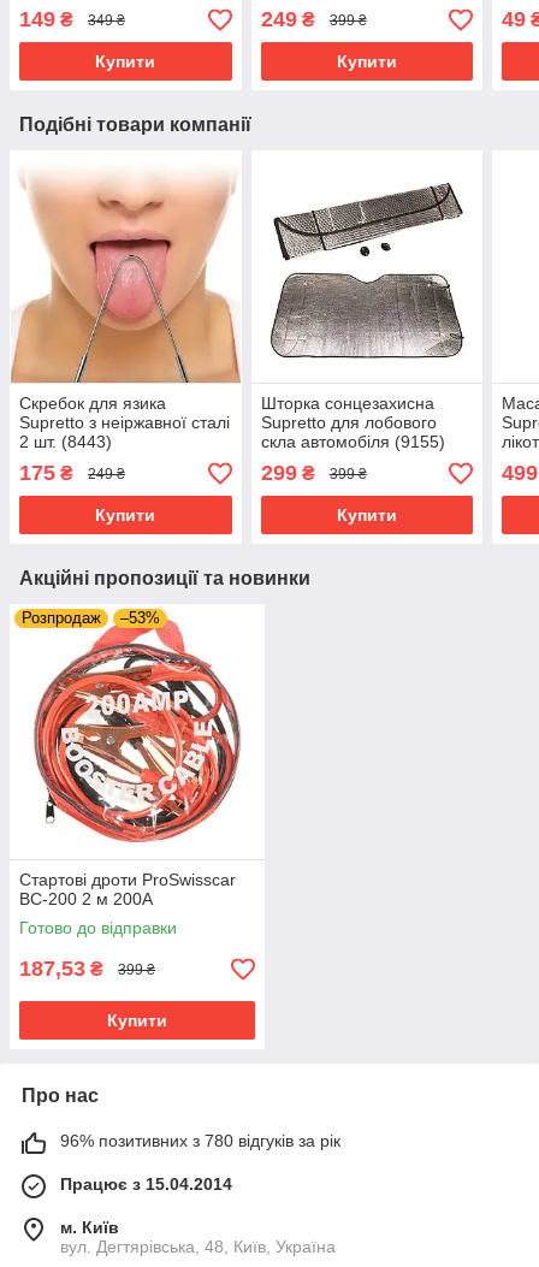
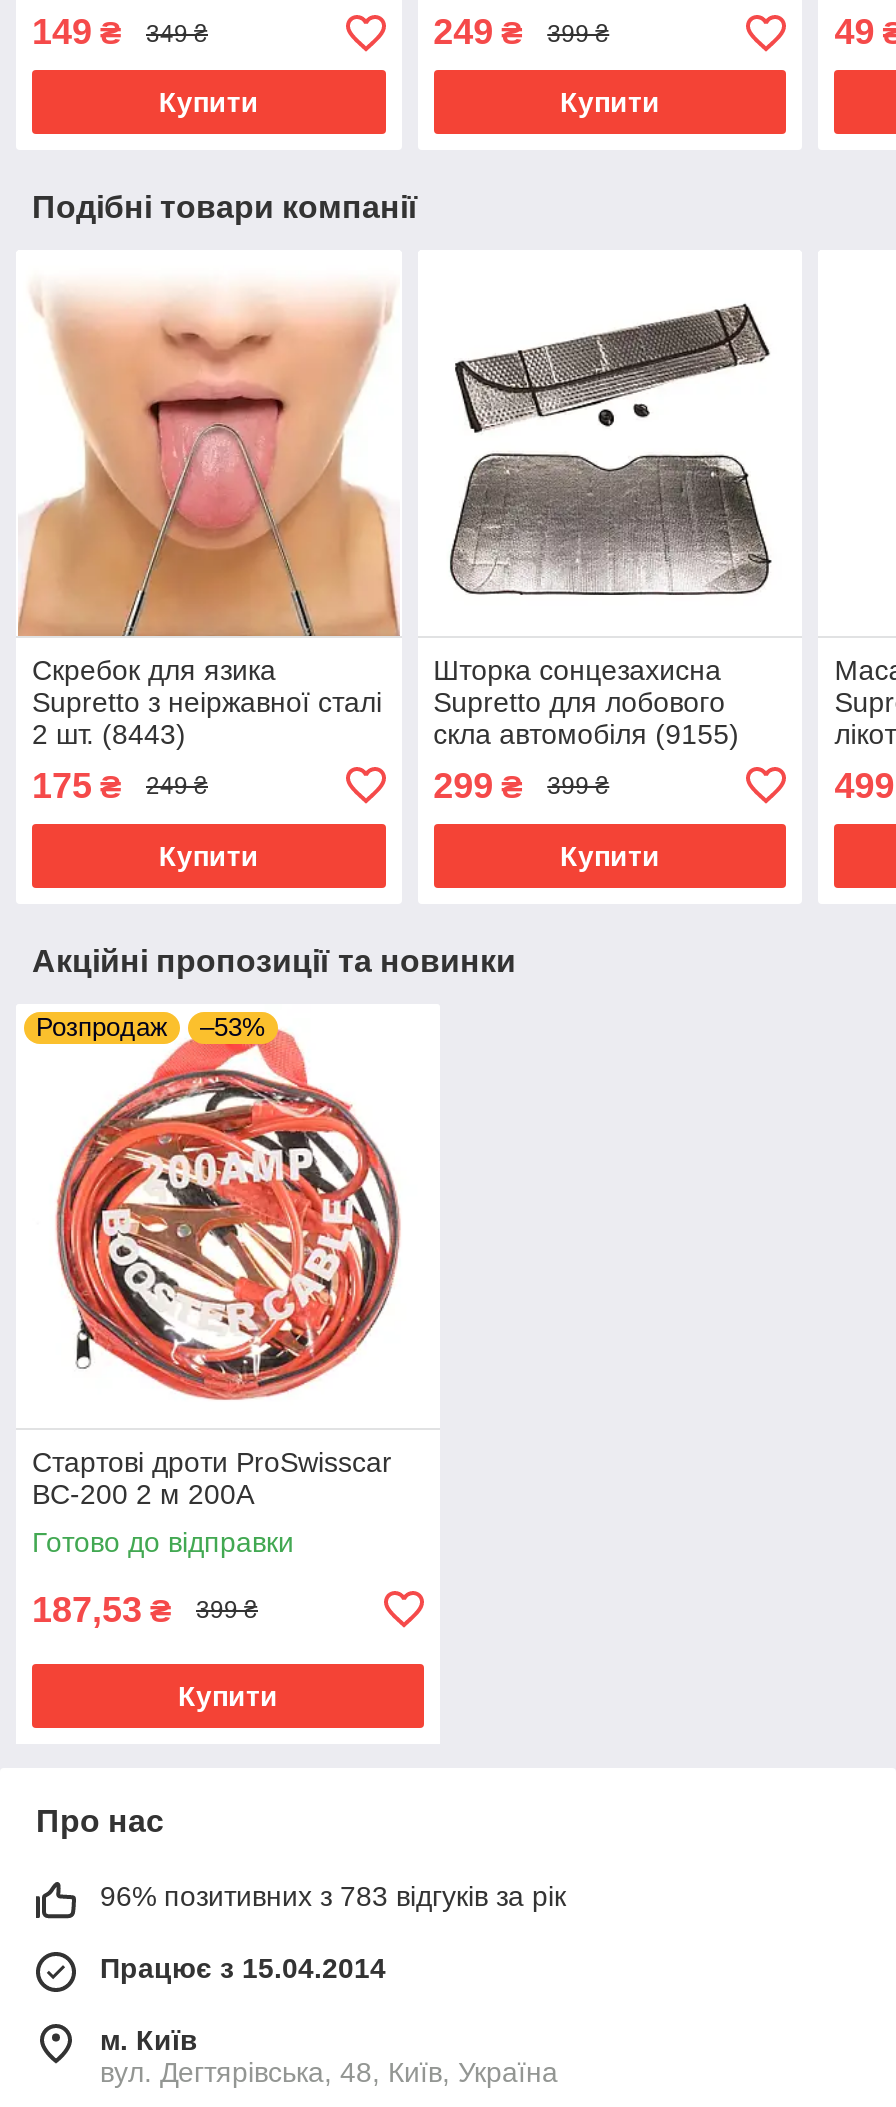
[60,1131,340,1150] 96% позитивних з 780 відгуків за рік -> [100,1880,566,1912] 96% позитивних з 783 відгуків за рік

